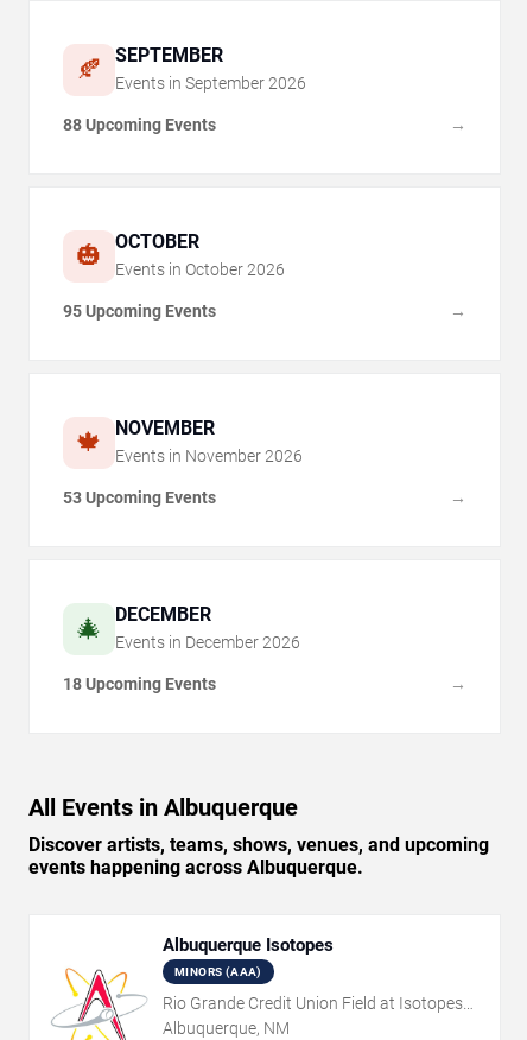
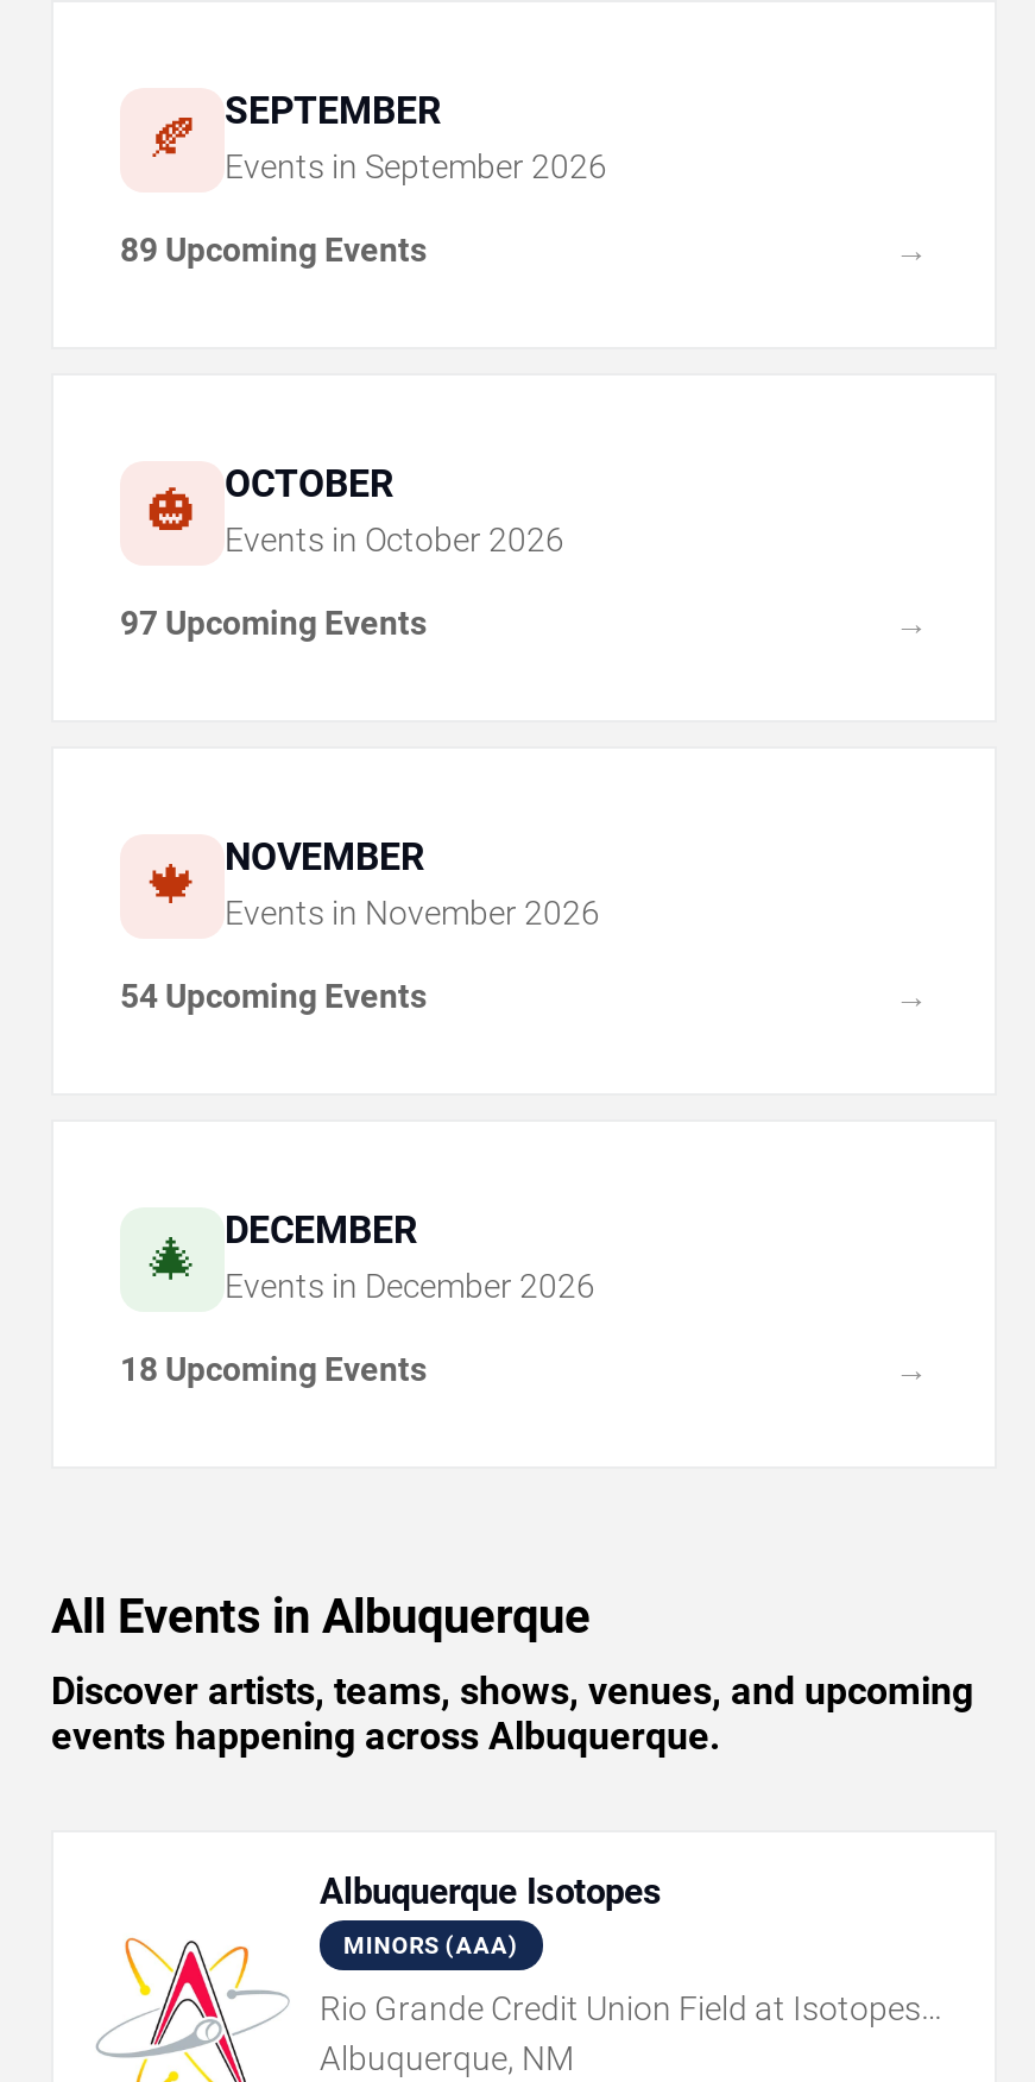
[63,115,216,134] 88 Upcoming Events -> [120,230,427,268] 89 Upcoming Events
[63,301,216,320] 95 Upcoming Events -> [120,603,427,641] 97 Upcoming Events
[63,487,216,506] 53 Upcoming Events -> [120,976,427,1014] 54 Upcoming Events

